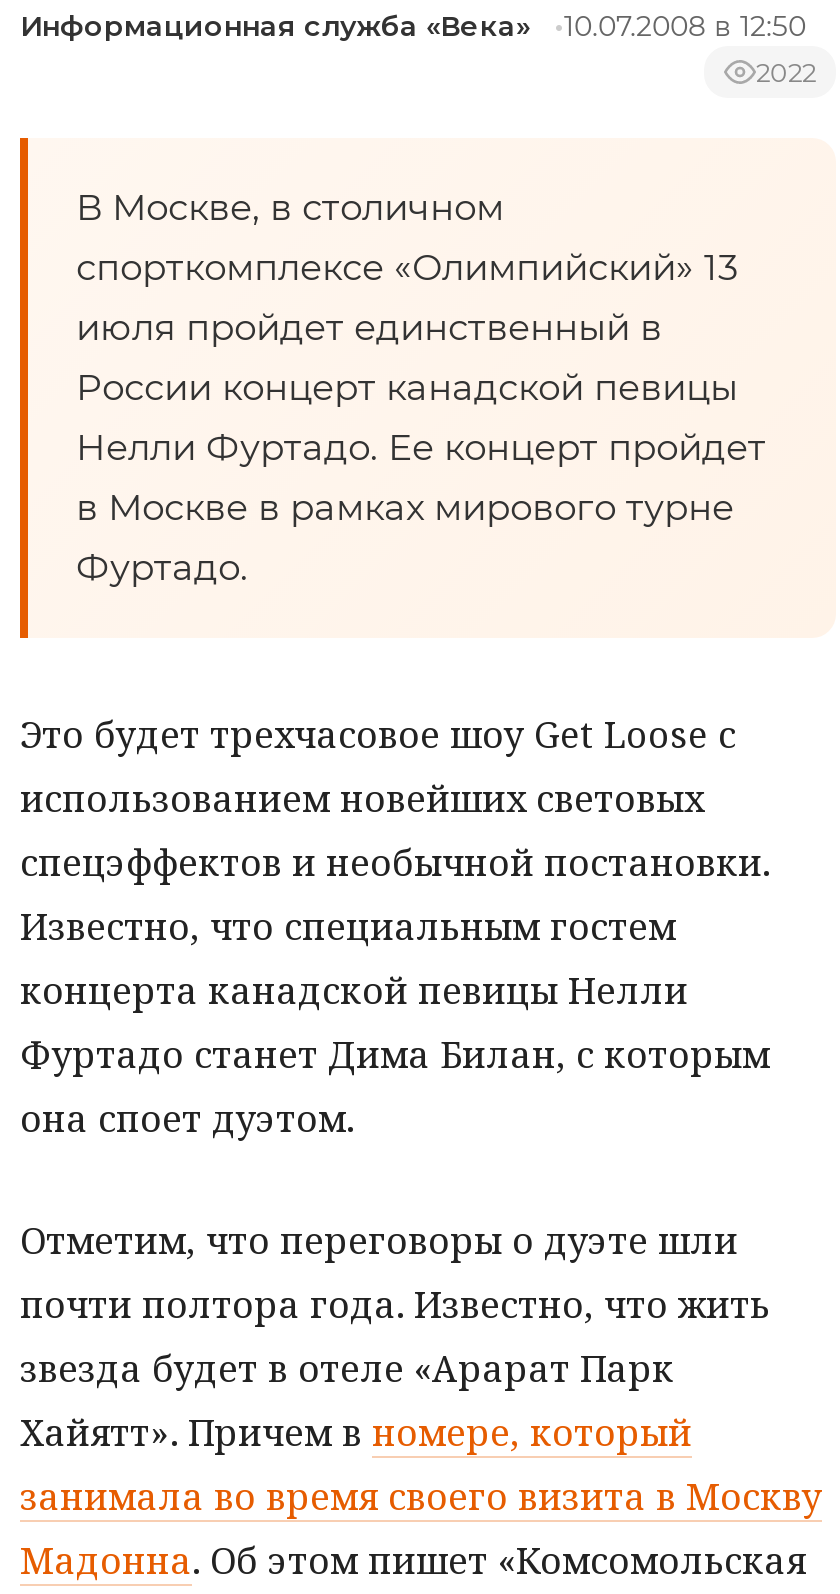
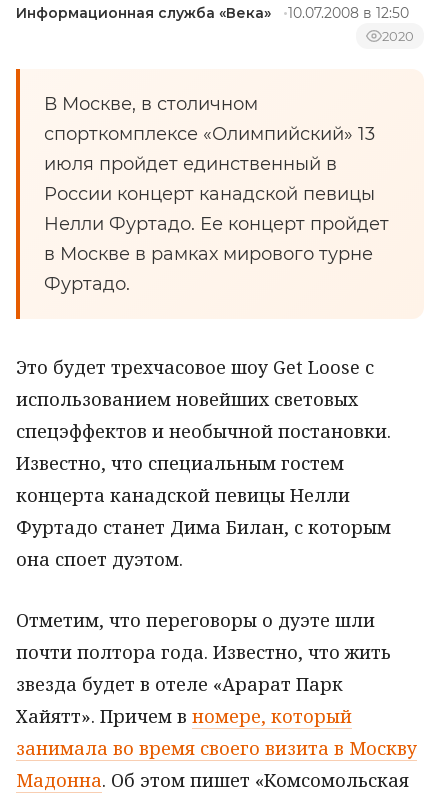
[756,56,816,88] 2022 -> [382,28,414,44] 2020

